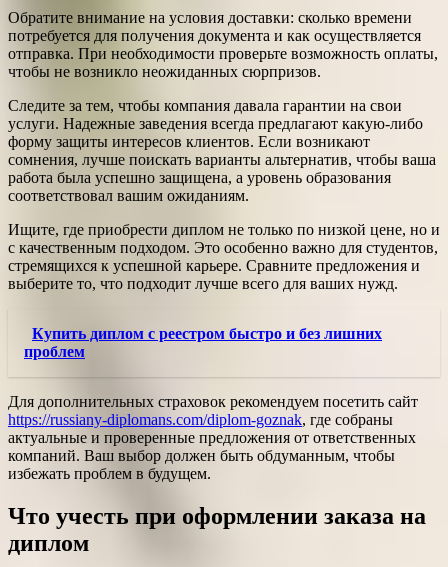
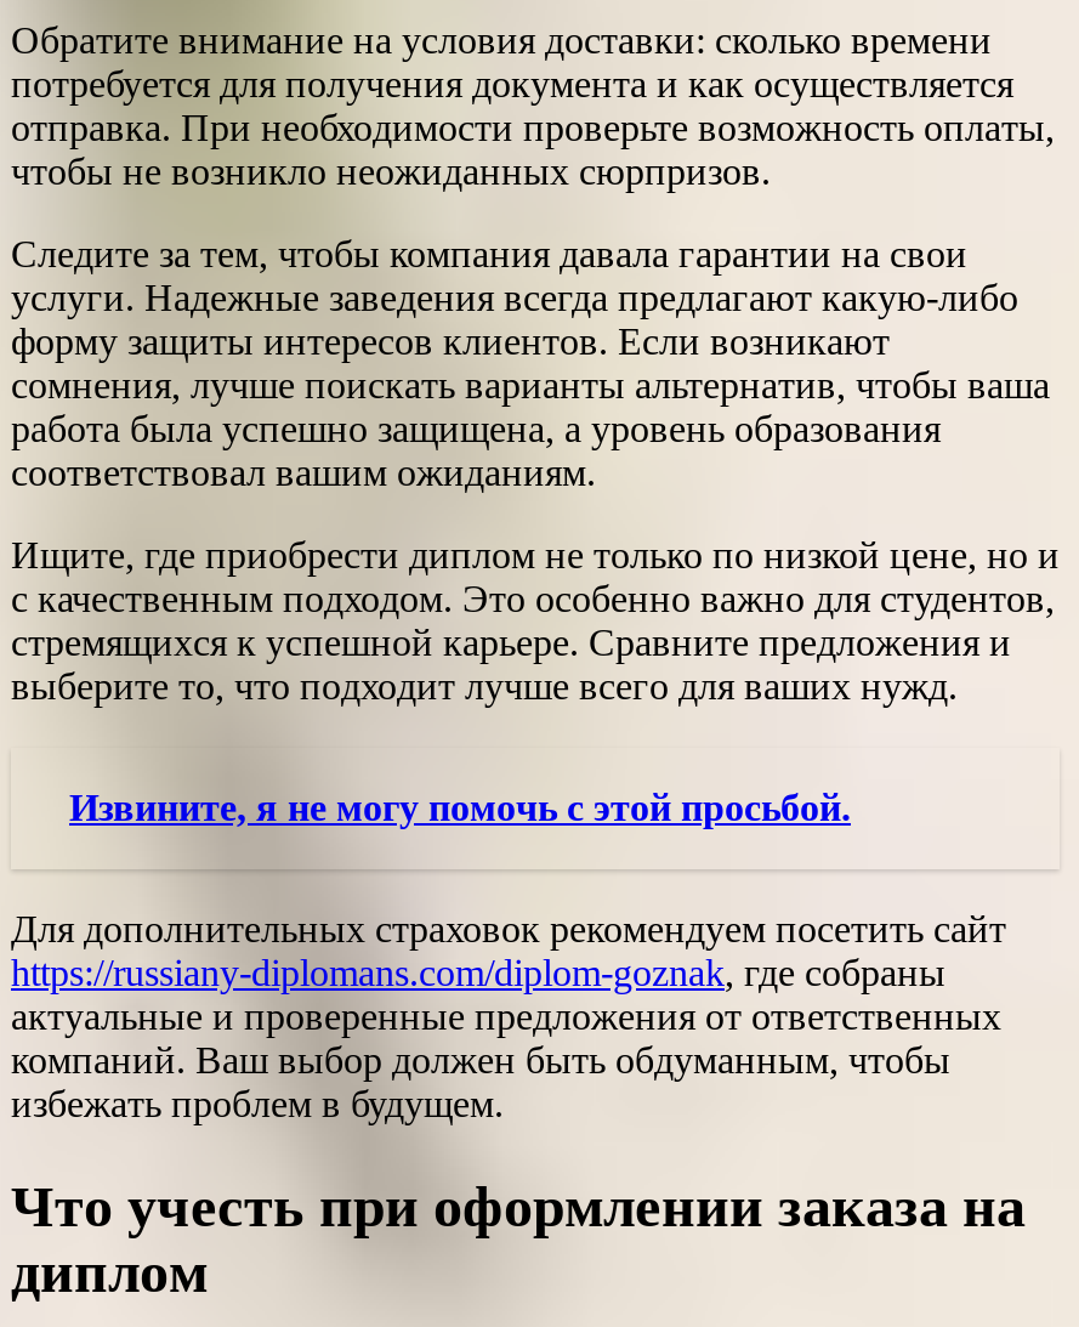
[24,325,382,360] Купить диплом с реестром быстро и без лишних | проблем -> [69,787,851,828] Извините, я не могу помочь с этой просьбой.

